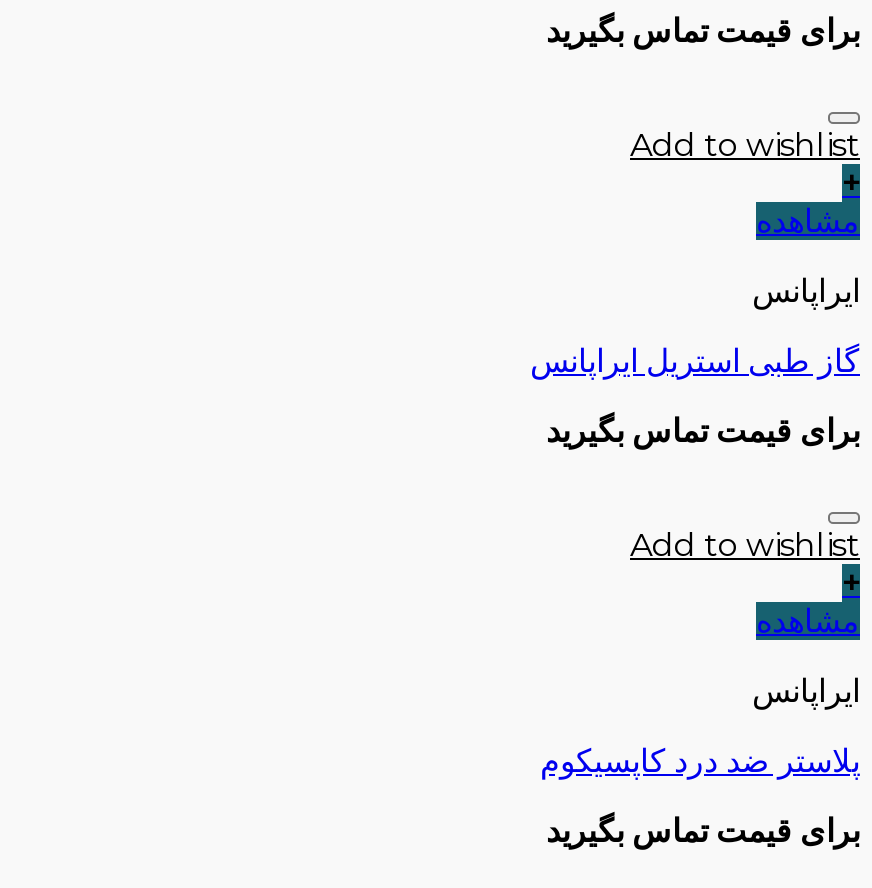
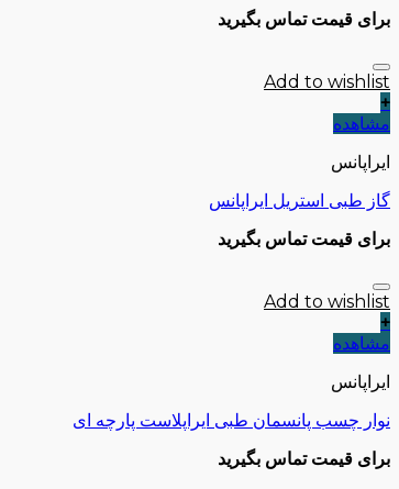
[540,742,860,780] پلاستر ضد درد کاپسیکوم -> [73,410,390,431] نوار چسب پانسمان طبی ایراپلاست پارچه ای

